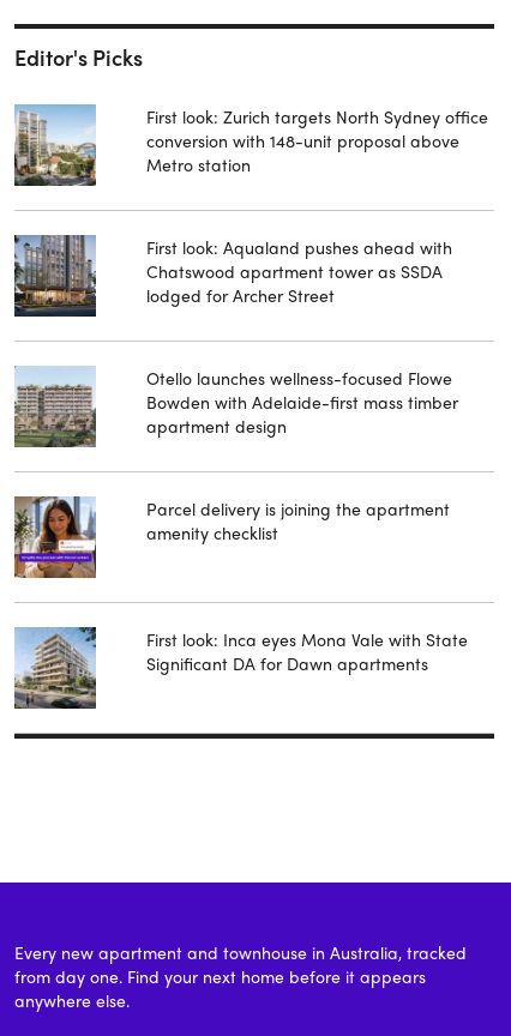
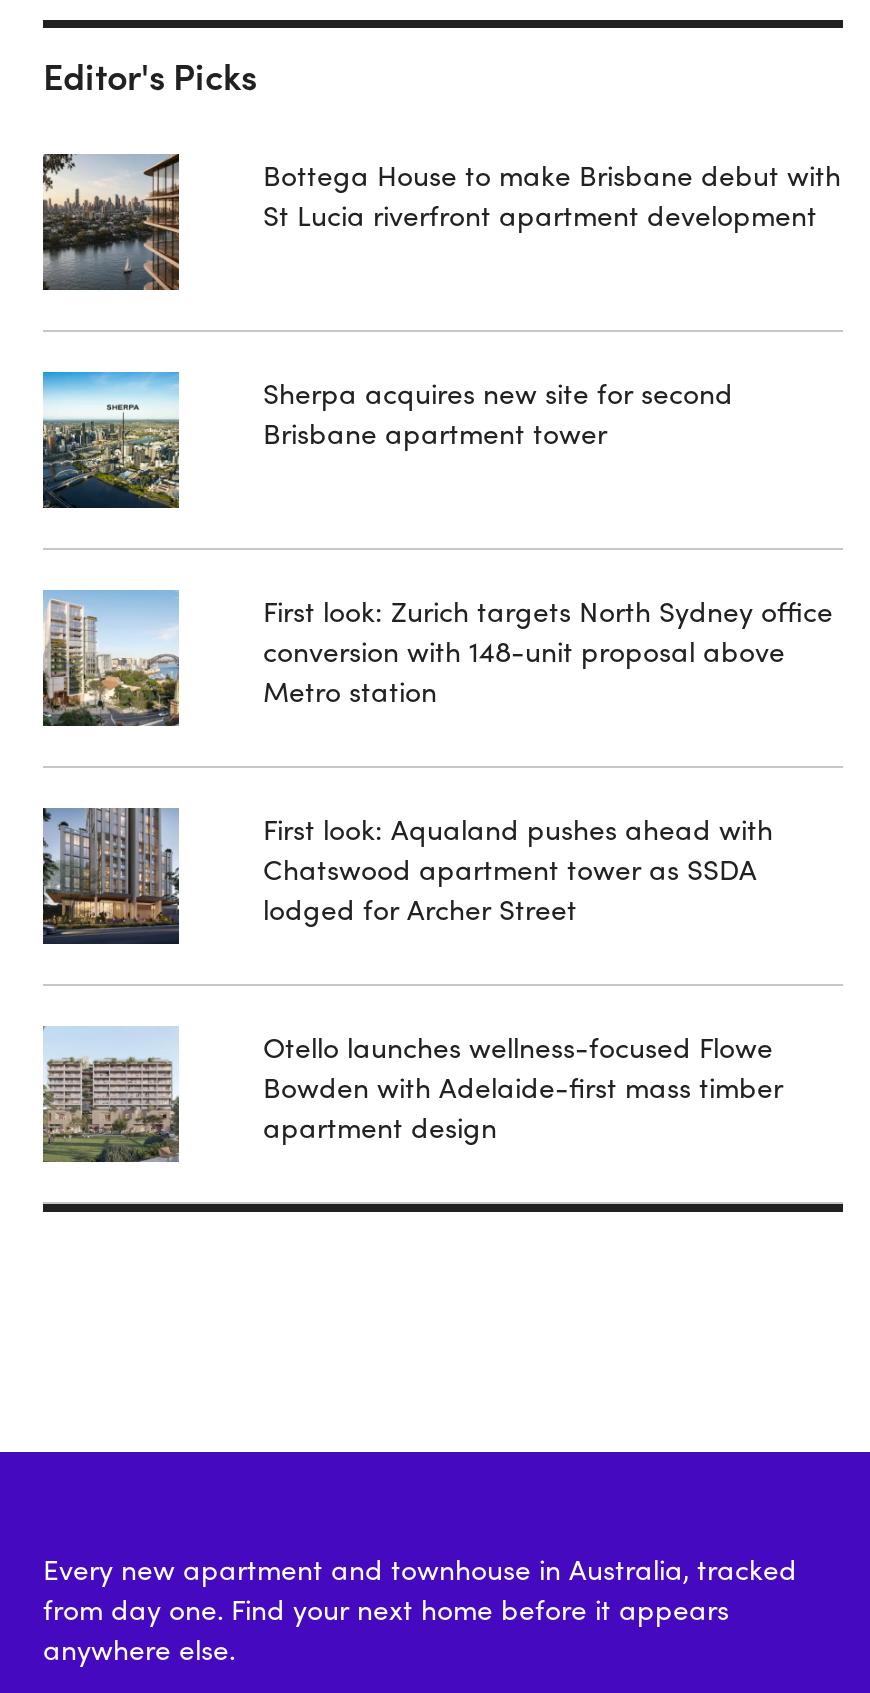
none -> [41,152,181,290] [image]
none -> [41,370,179,508] [image]
none -> [263,155,841,235] Bottega House to make Brisbane debut with | St Lucia riverfront apartment development
none -> [263,373,733,453] Sherpa acquires new site for second | Brisbane apartment tower
moved [12,105,488,438] -> [39,591,833,1147]: [image] | First look: Zurich targets North Sydney office | conversion with 148-unit proposal above | ... | Bowden with Adelaide-first mass timber | apartment design
[13,496,97,579] [image] -> none
[146,497,450,545] Parcel delivery is joining the apartment | amenity checklist -> none
[14,626,97,709] [image] -> none
[146,627,468,675] First look: Inca eyes Mona Vale with State | Significant DA for Dawn apartments -> none

